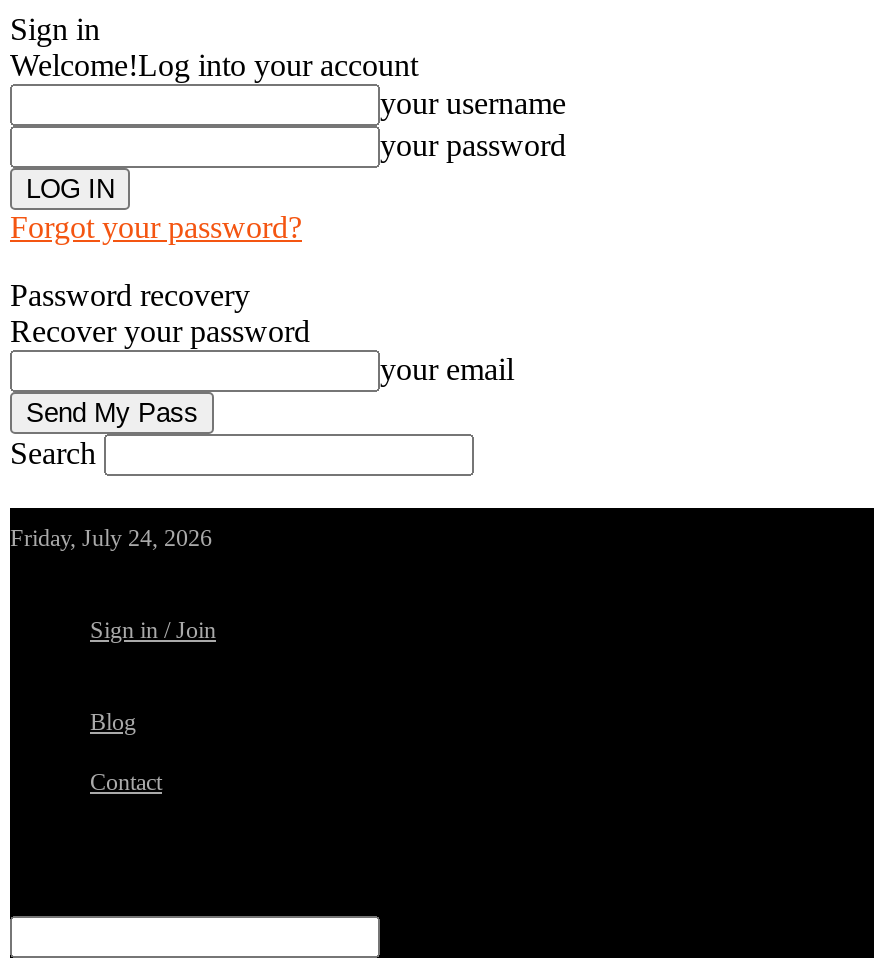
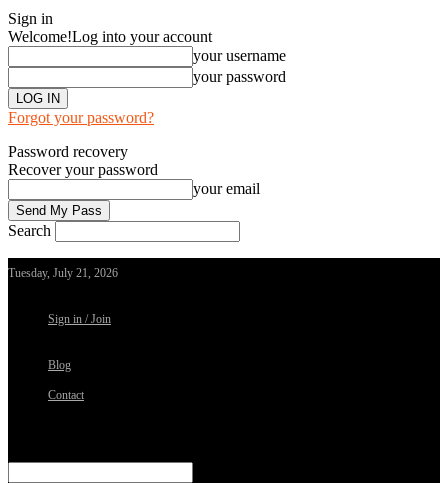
[10,524,212,552] Friday, July 24, 2026 -> [8,266,118,280] Tuesday, July 21, 2026

